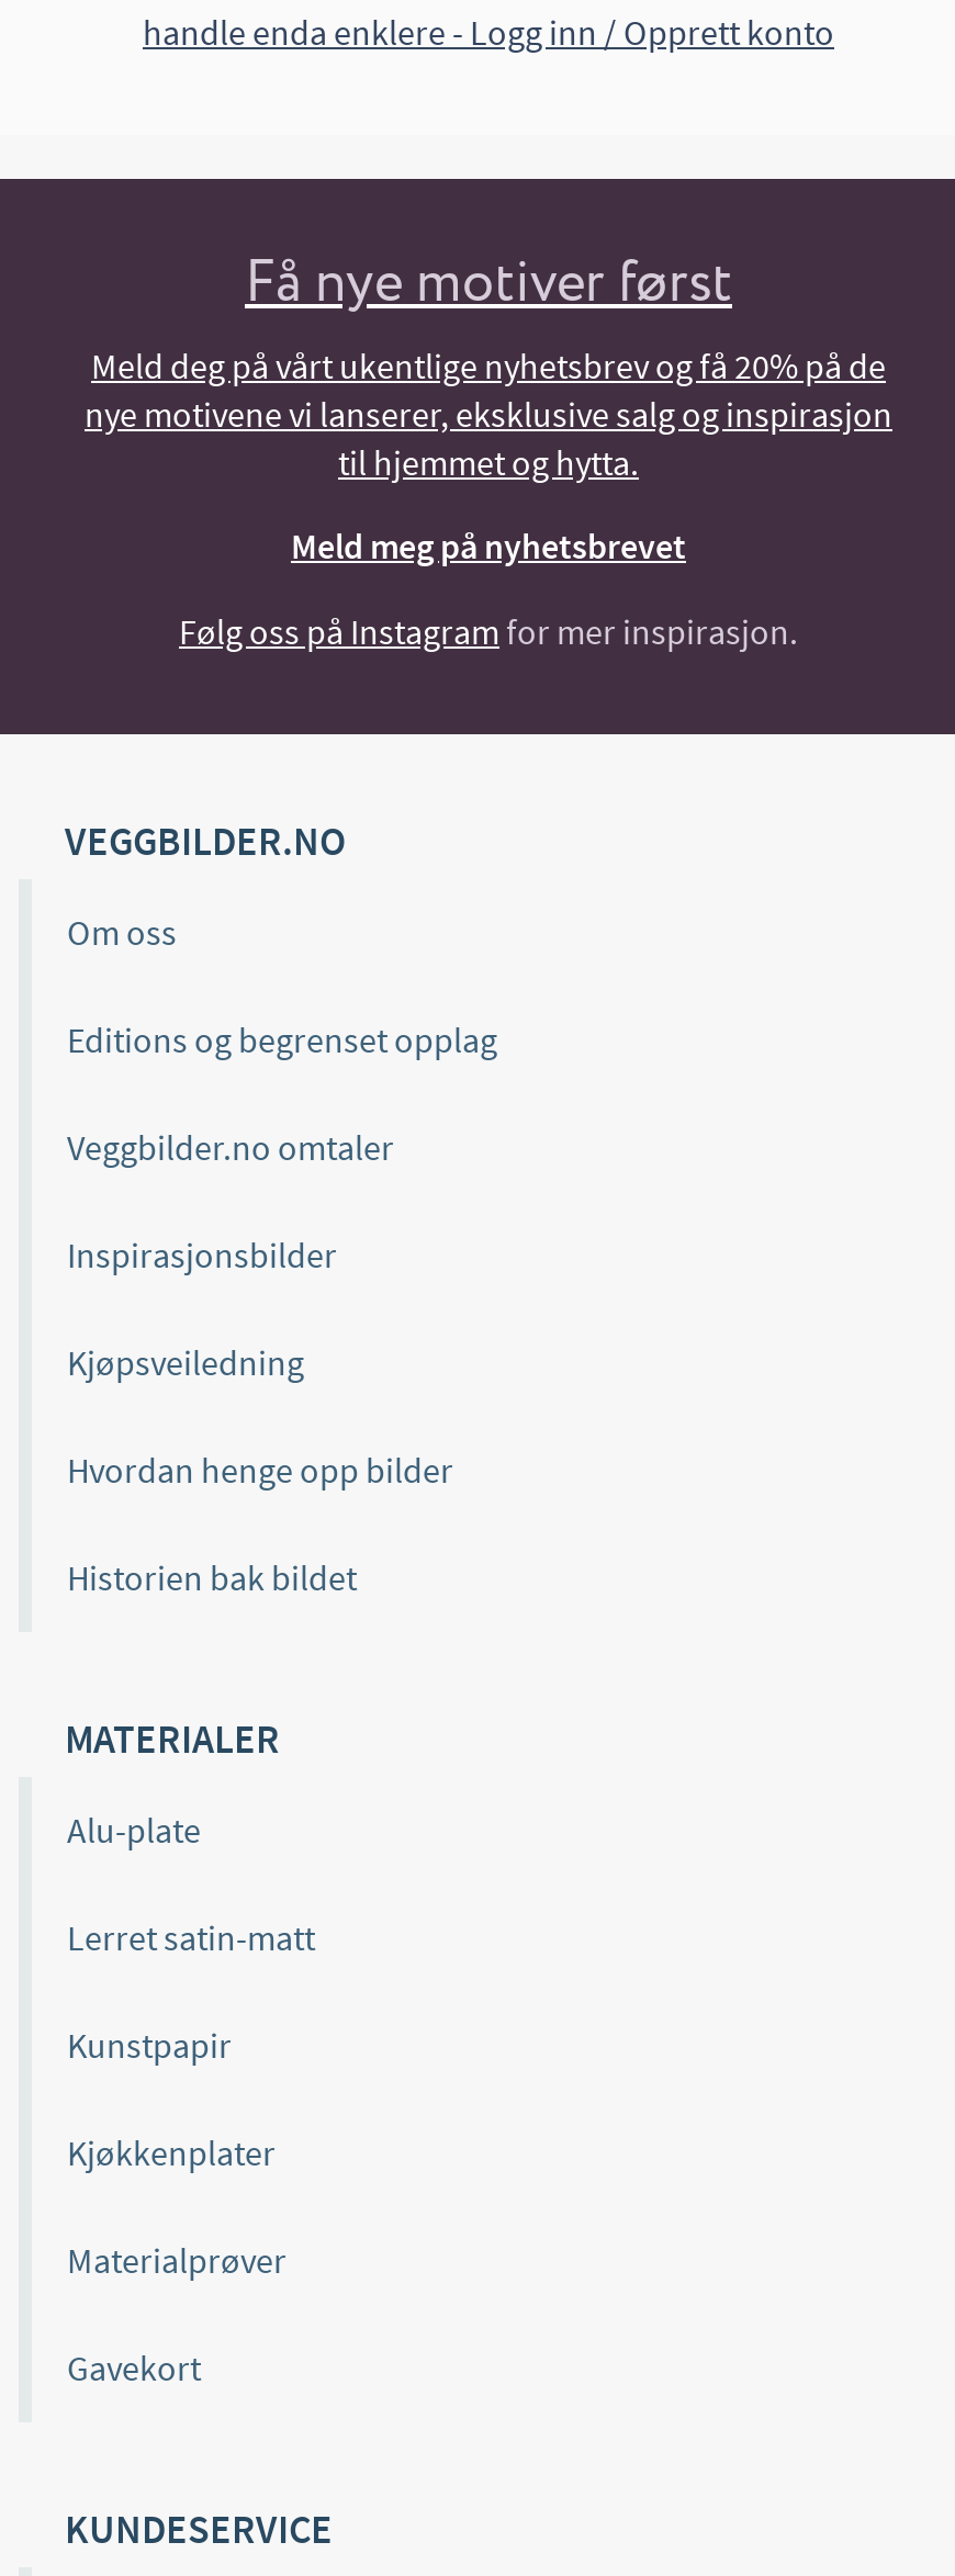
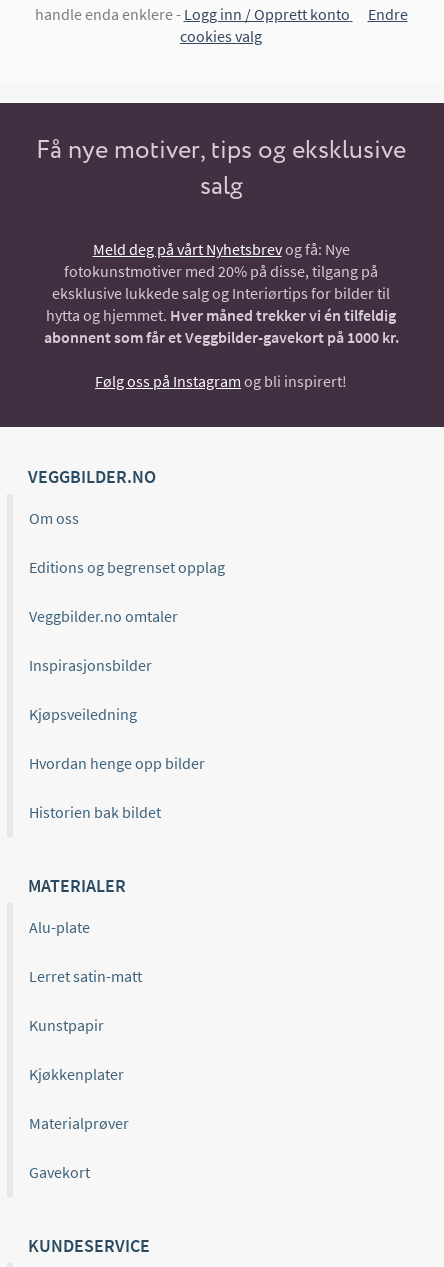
[245,256,732,313] Få nye motiver først -> [180,4,407,46] Endre | cookies valg
[85,344,892,484] Meld deg på vårt ukentlige nyhetsbrev og få 20% på de | nye motivene vi lanserer, eksklusive salg og inspirasjon | til hjemmet og hytta. -> [36,138,406,200] Få nye motiver, tips og eksklusive | salg
[291,524,686,568] Meld meg på nyhetsbrevet -> [43,239,398,347] Meld deg på vårt Nyhetsbrev og få: Nye | fotokunstmotiver med 20% på disse, tilgang på | eksklusive lukkede salg og Interiørtips for bilder til | hytta og hjemmet. Hver måned trekker vi én tilfeldig | abonnent som får et Veggbilder-gavekort på 1000 kr.
[179,608,798,652] Følg oss på Instagram for mer inspirasjon. -> [95,371,347,391] Følg oss på Instagram og bli inspirert!

